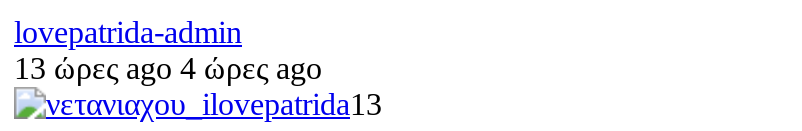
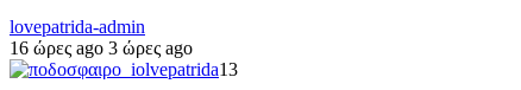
[14,50,322,84] 13 ώρες ago 4 ώρες ago -> [10,37,193,57] 16 ώρες ago 3 ώρες ago

